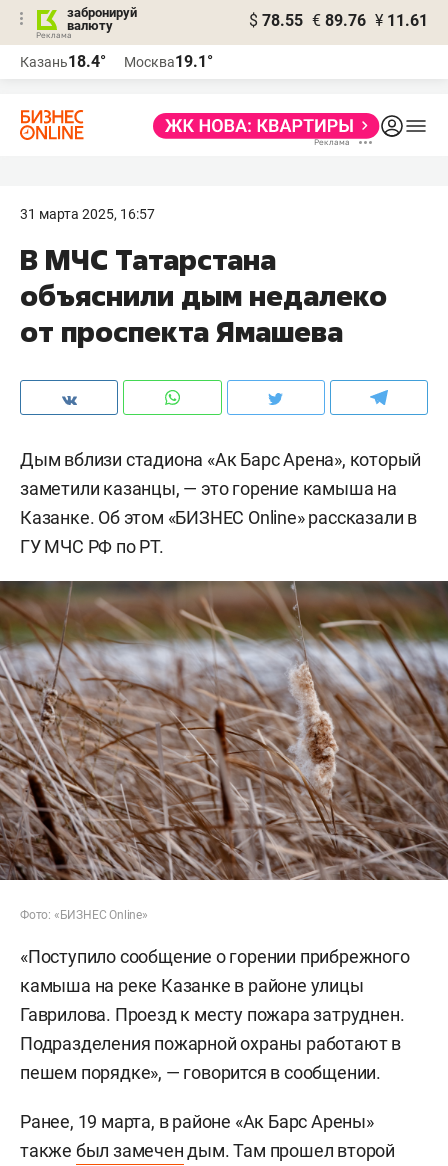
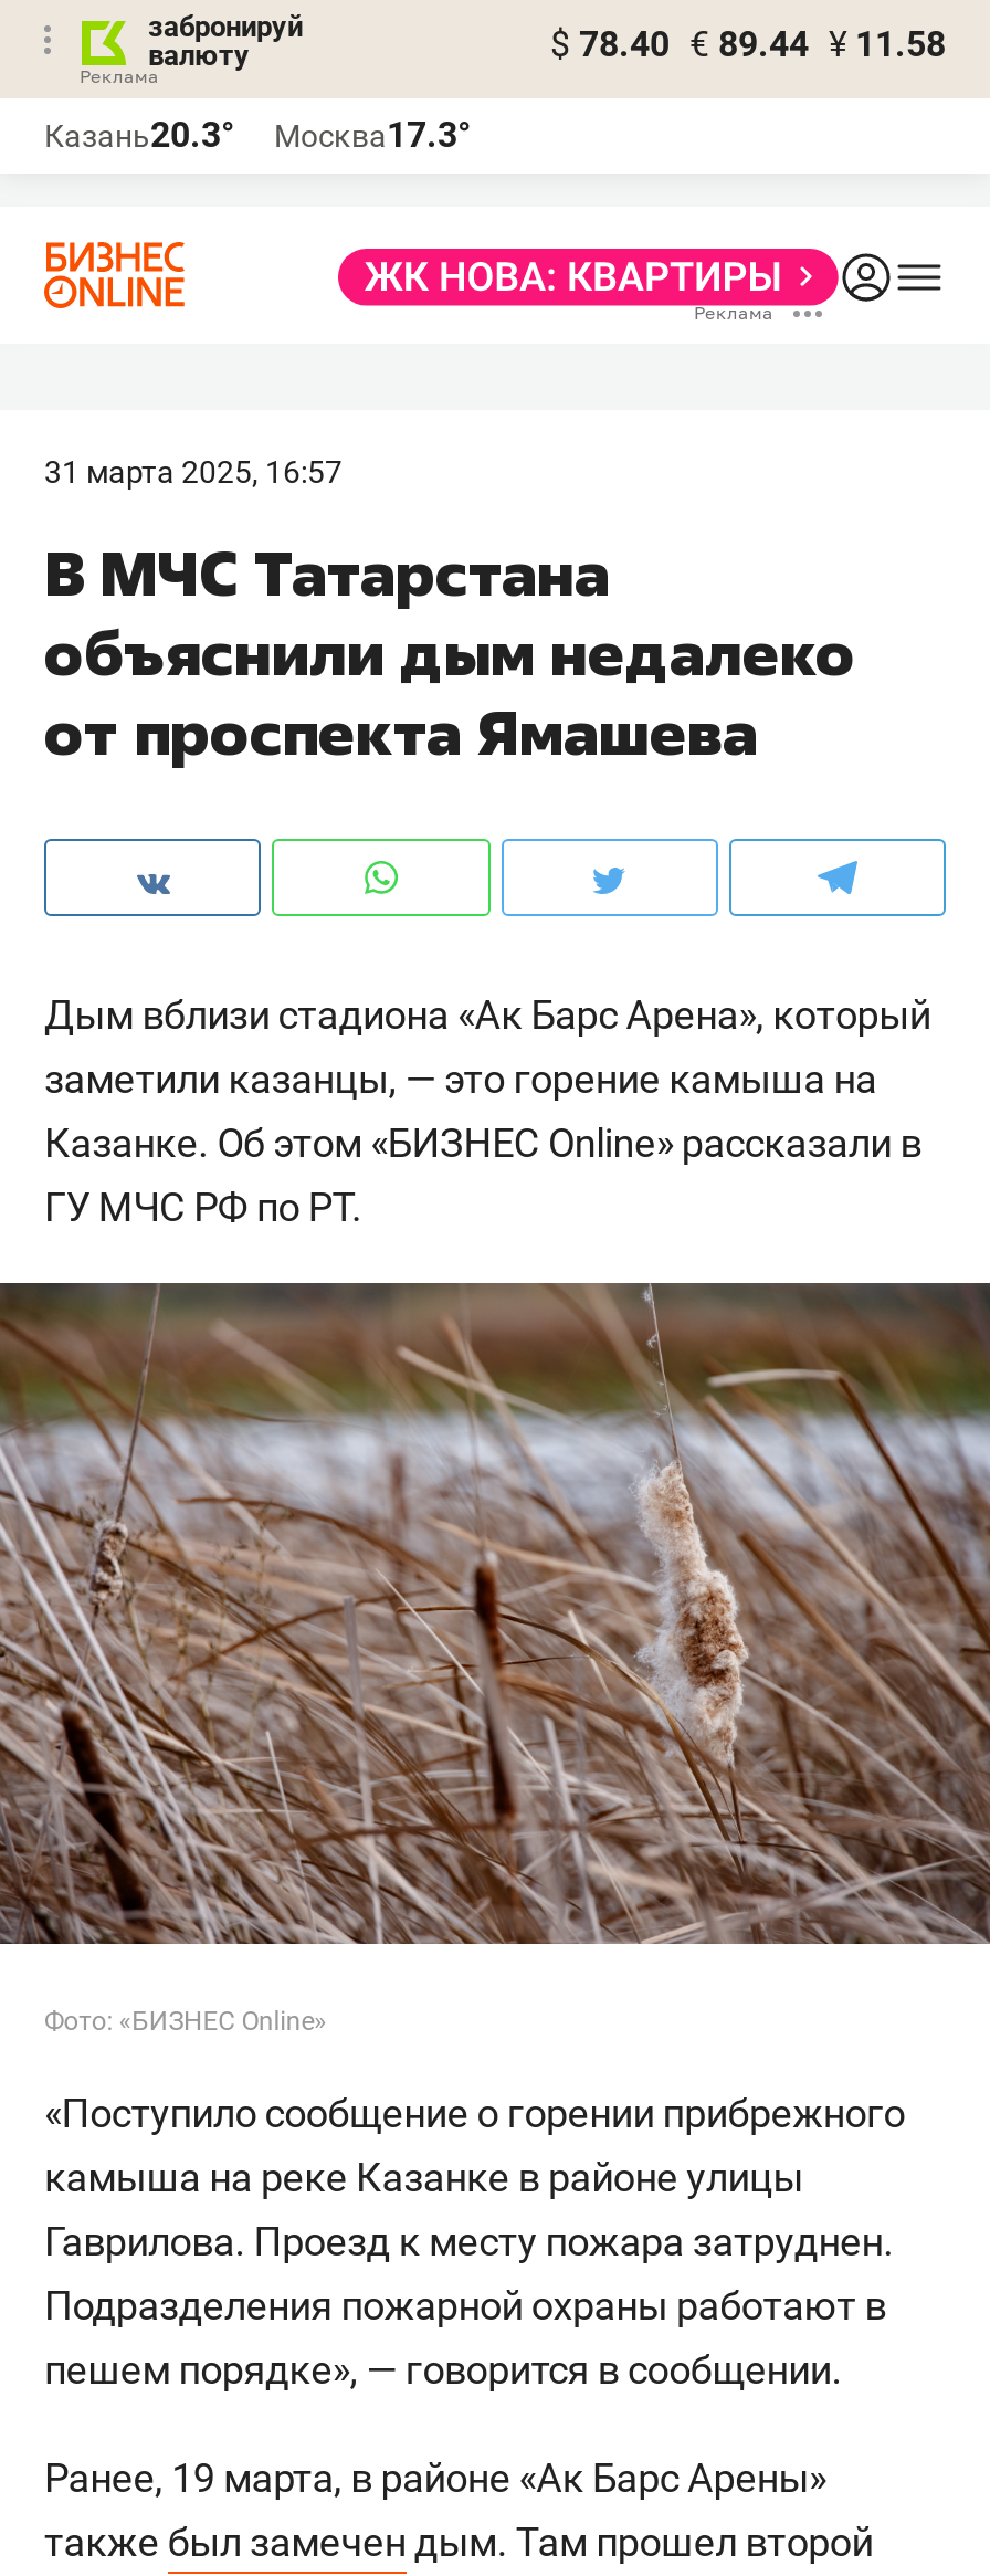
[249,11,428,30] $ 78.55 € 89.76 ¥ 11.61 -> [550,23,946,65] $ 78.40 € 89.44 ¥ 11.58
[20,52,106,71] Казань18.4° -> [44,114,234,156] Казань20.3°
[124,52,213,71] Москва19.1° -> [274,114,471,156] Москва17.3°

